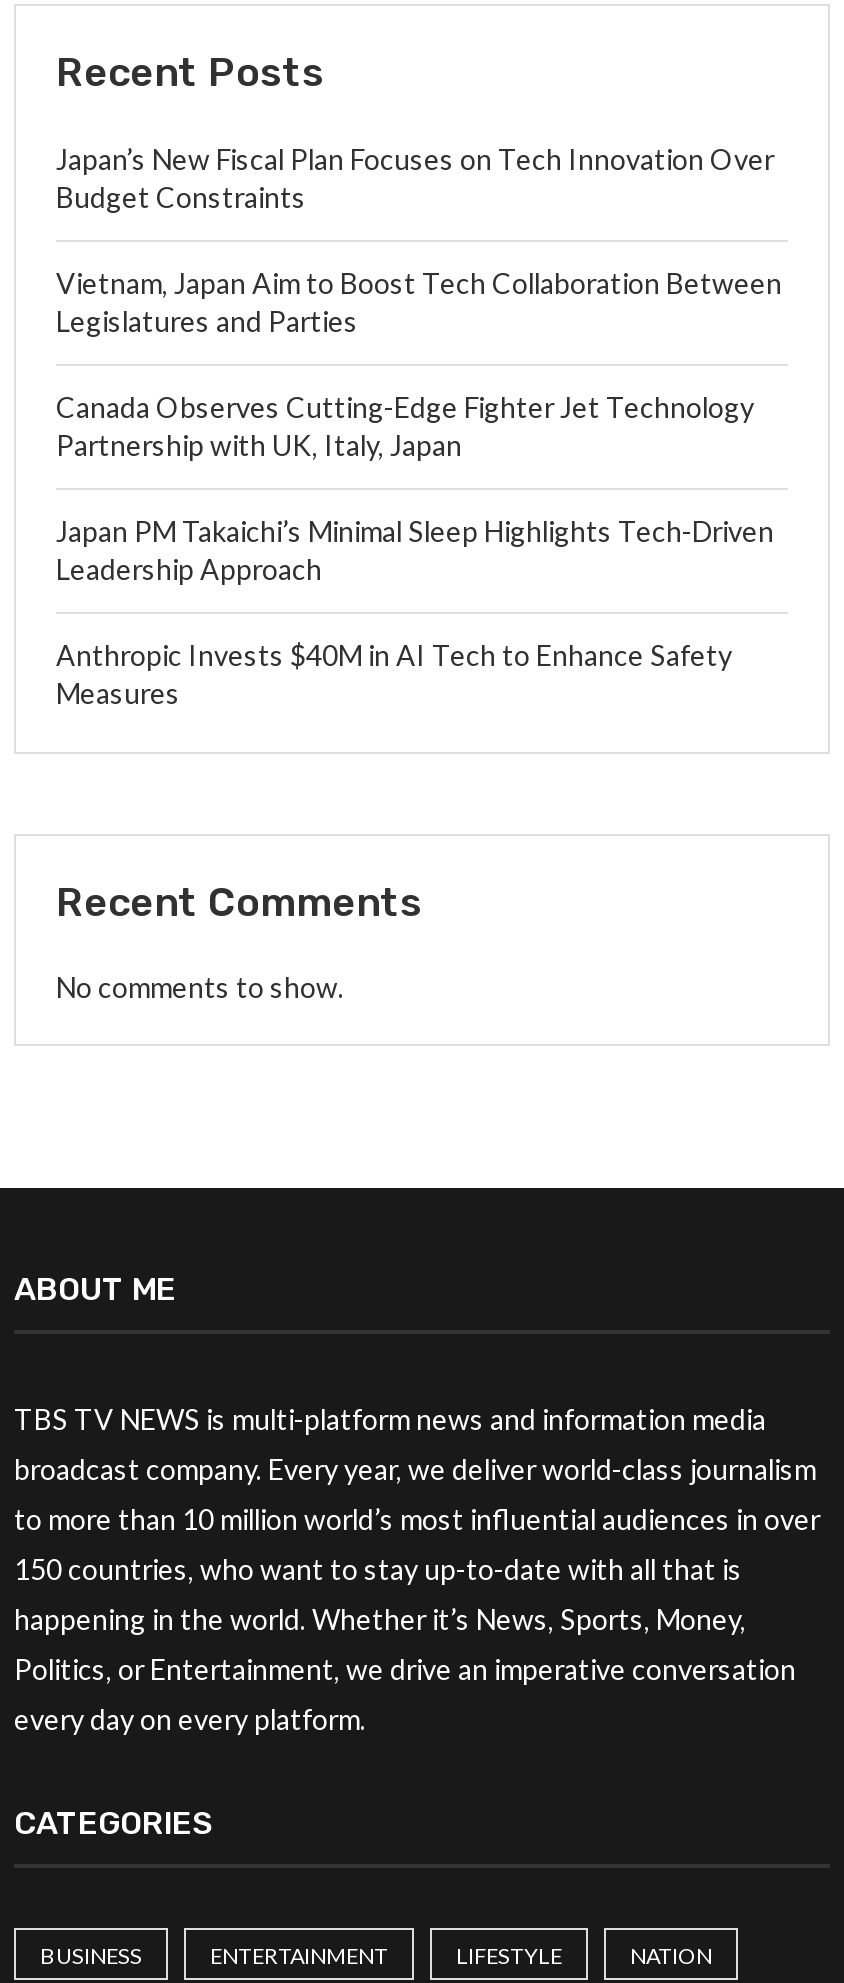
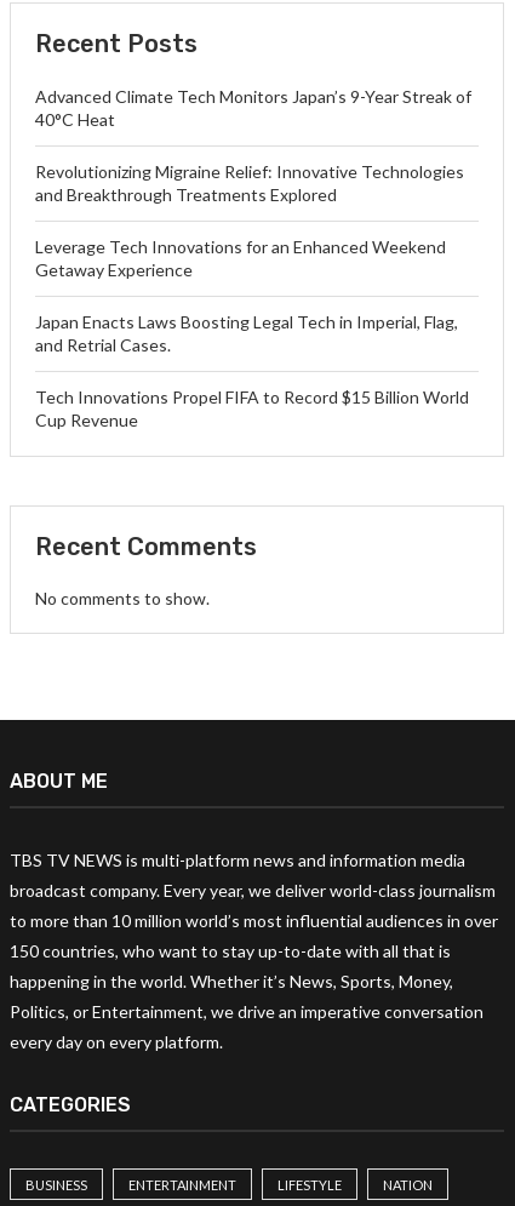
[56,142,774,214] Japan’s New Fiscal Plan Focuses on Tech Innovation Over | Budget Constraints -> [35,86,471,130] Advanced Climate Tech Monitors Japan’s 9-Year Streak of | 40°C Heat
[56,266,782,338] Vietnam, Japan Aim to Boost Tech Collaboration Between | Legislatures and Parties -> [35,161,464,205] Revolutionizing Migraine Relief: Innovative Technologies | and Breakthrough Treatments Explored
[56,390,754,462] Canada Observes Cutting-Edge Fighter Jet Technology | Partnership with UK, Italy, Japan -> [35,236,446,280] Leverage Tech Innovations for an Enhanced Weekend | Getaway Experience
[56,514,774,586] Japan PM Takaichi’s Minimal Sleep Highlights Tech-Driven | Leadership Approach -> [35,311,458,355] Japan Enacts Laws Boosting Legal Tech in Imperial, Flag, | and Retrial Cases.
[56,638,732,710] Anthropic Invests $40M in AI Tech to Enhance Safety | Measures -> [35,387,469,430] Tech Innovations Propel FIFA to Record $15 Billion World | Cup Revenue

